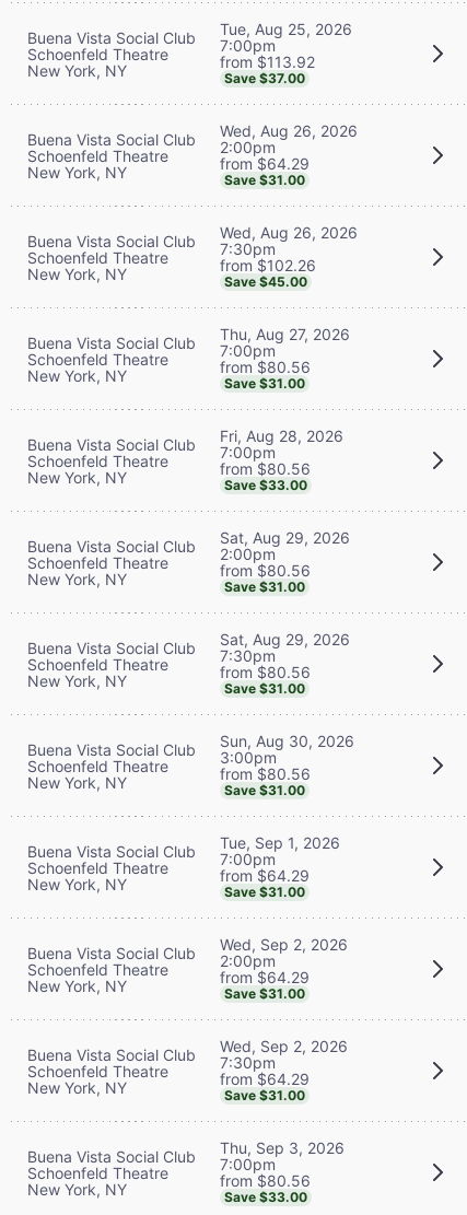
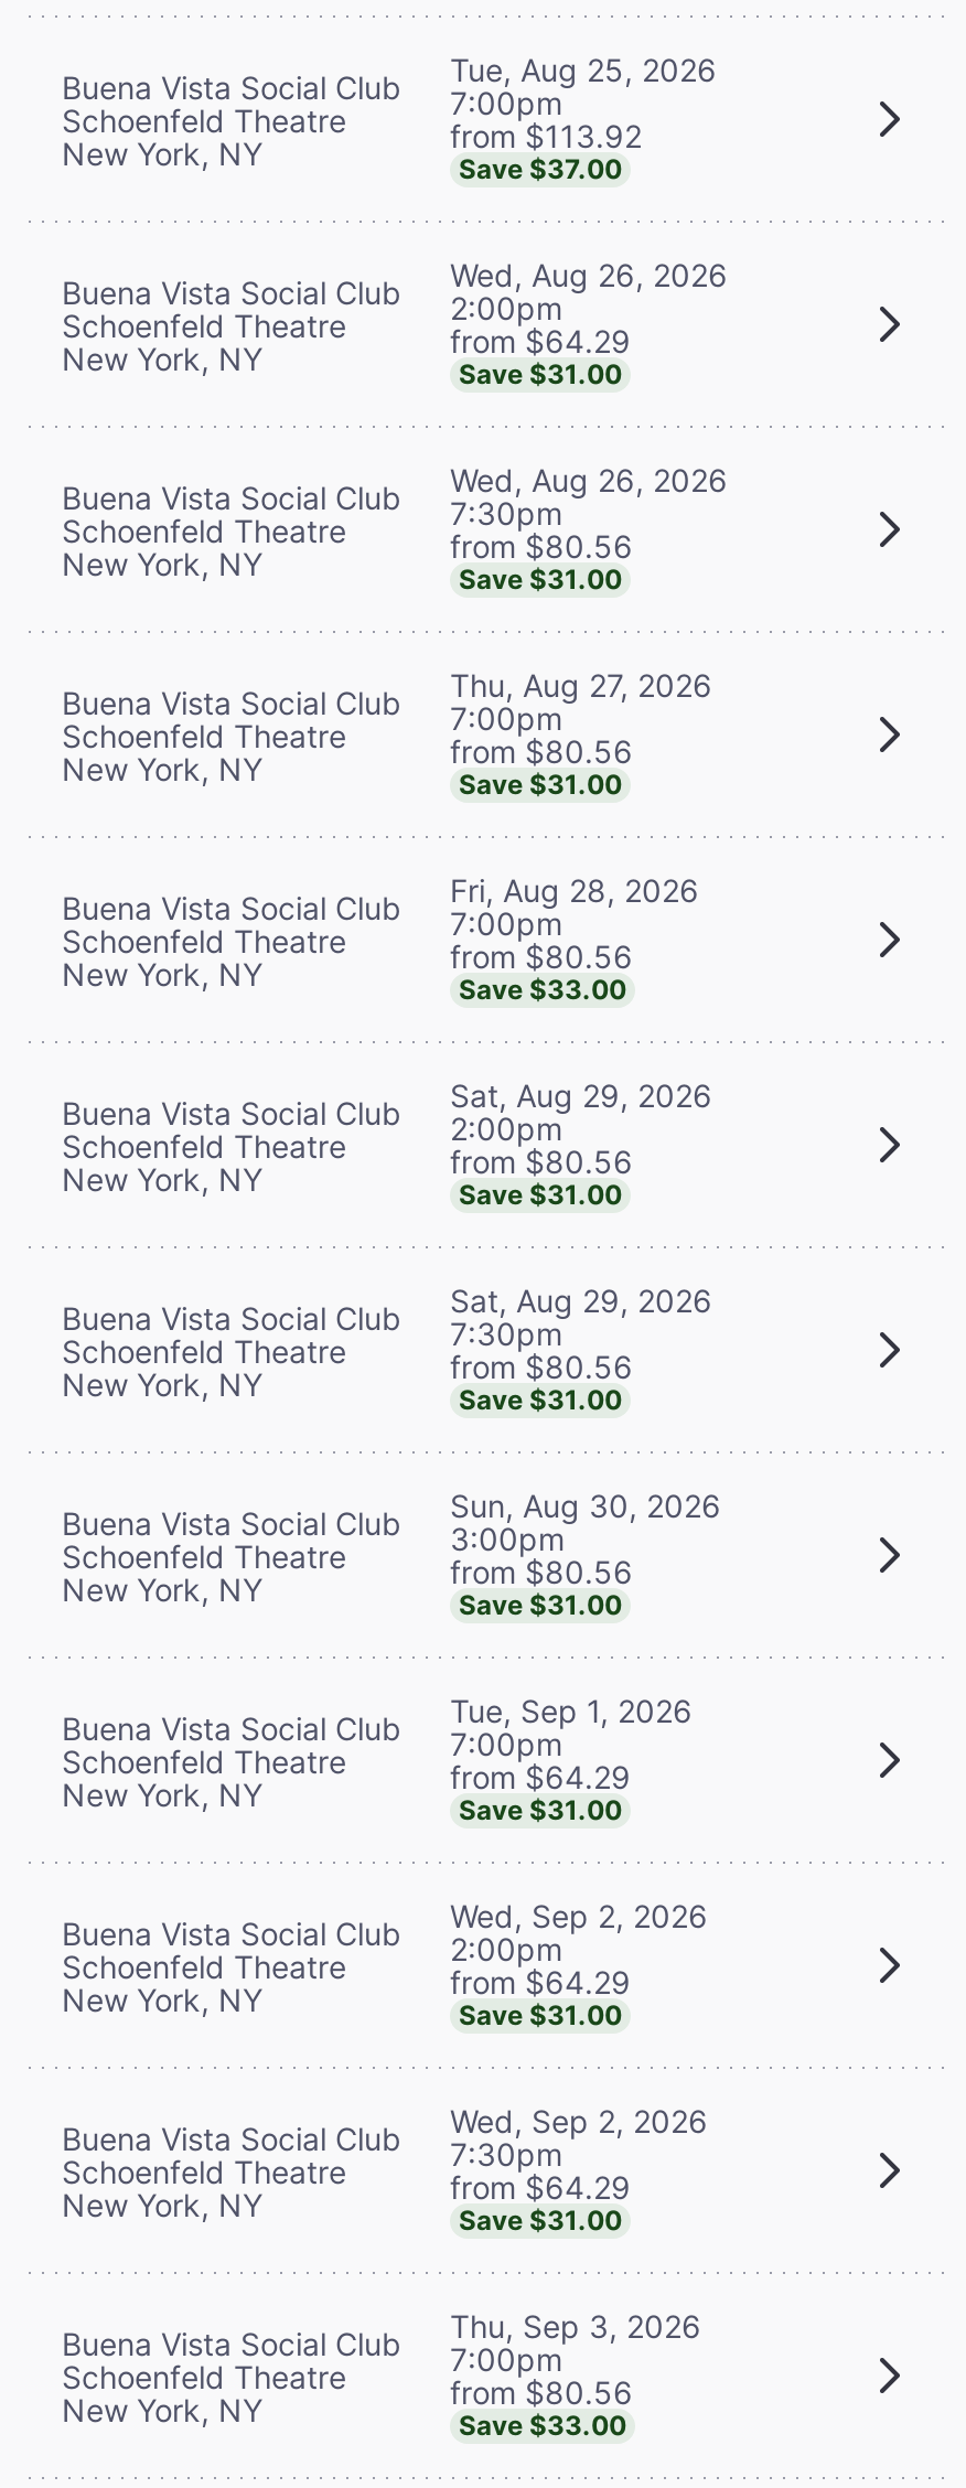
[220,256,316,274] from $102.26 -> [450,527,633,564] from $80.56
[224,273,307,290] Save $45.00 -> [459,562,622,595] Save $31.00

